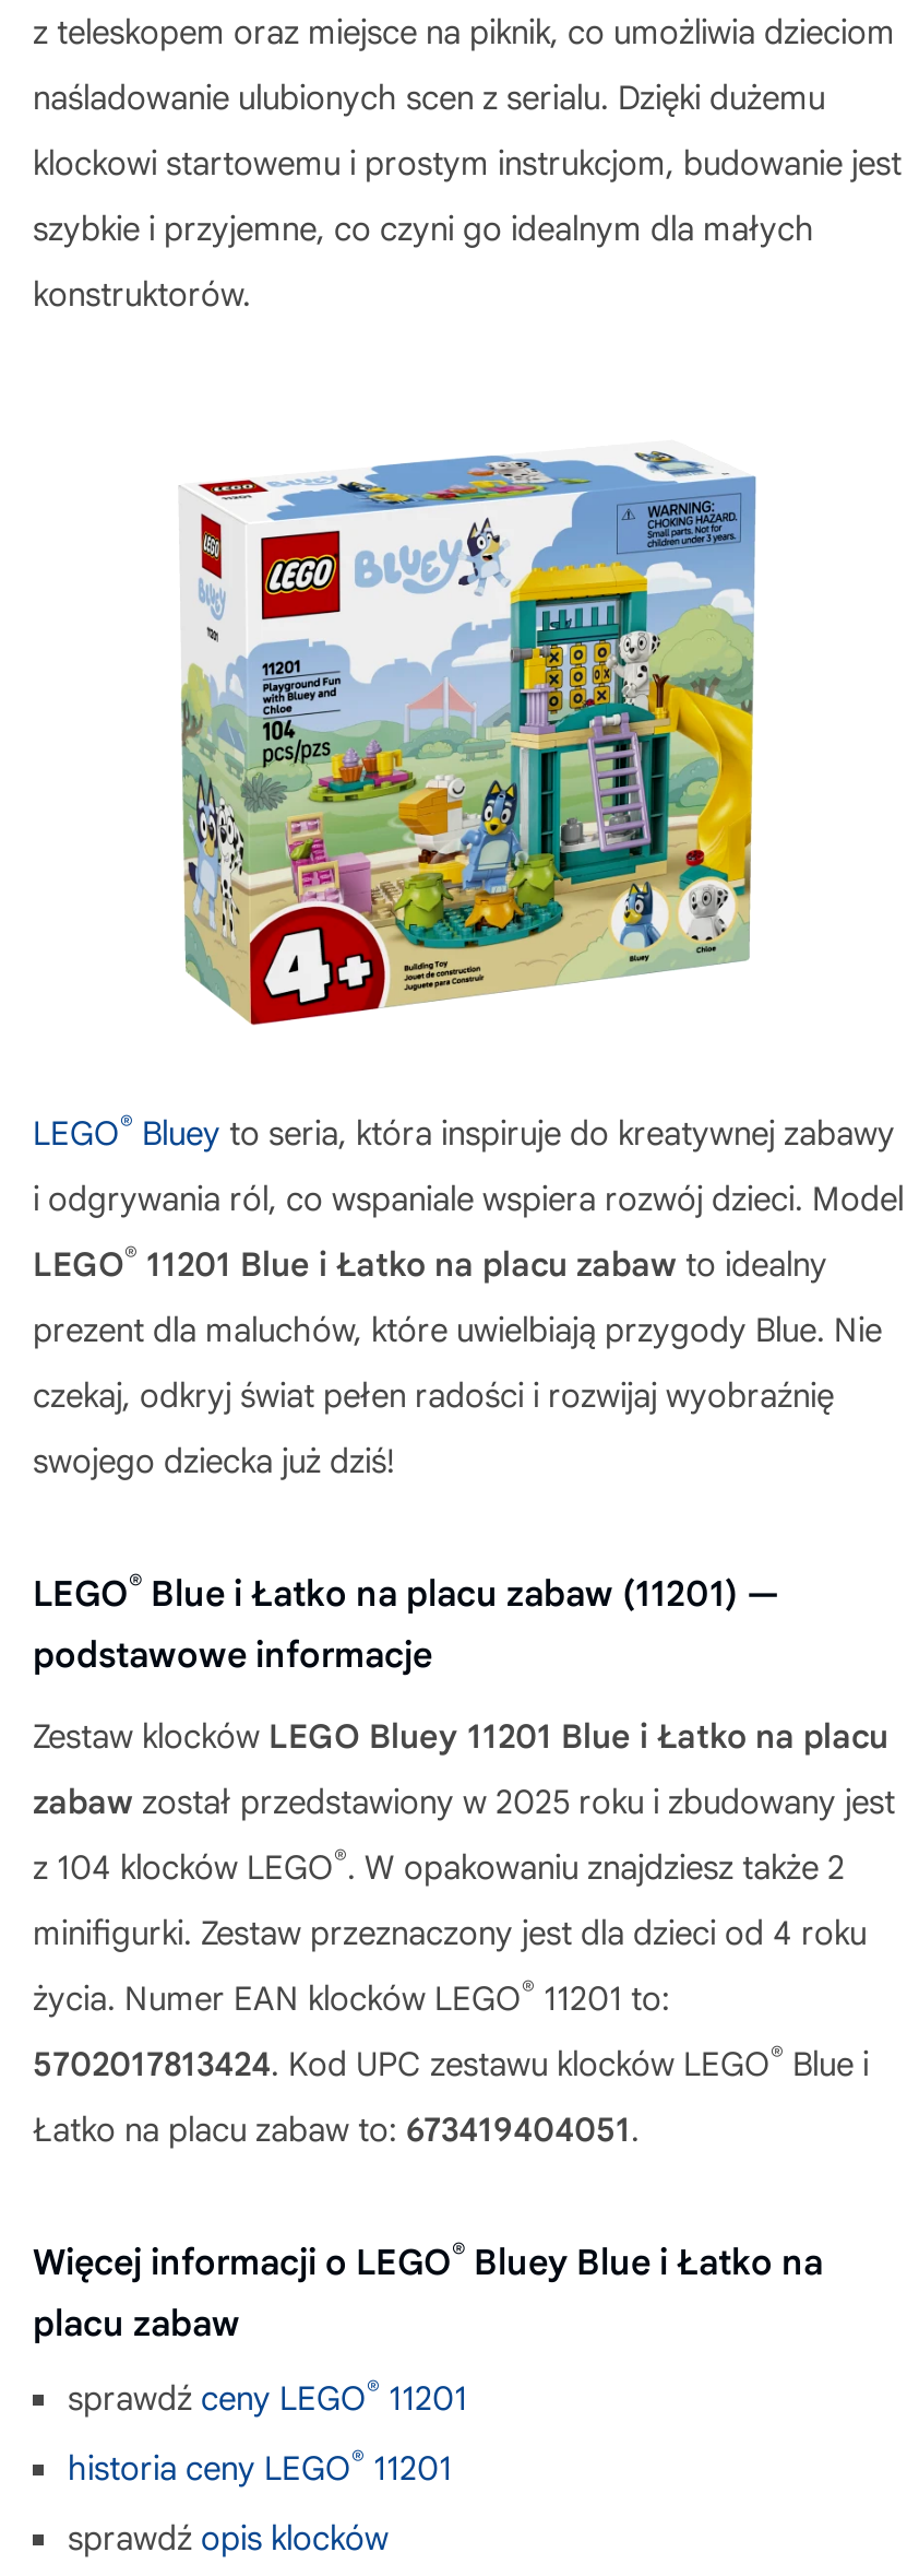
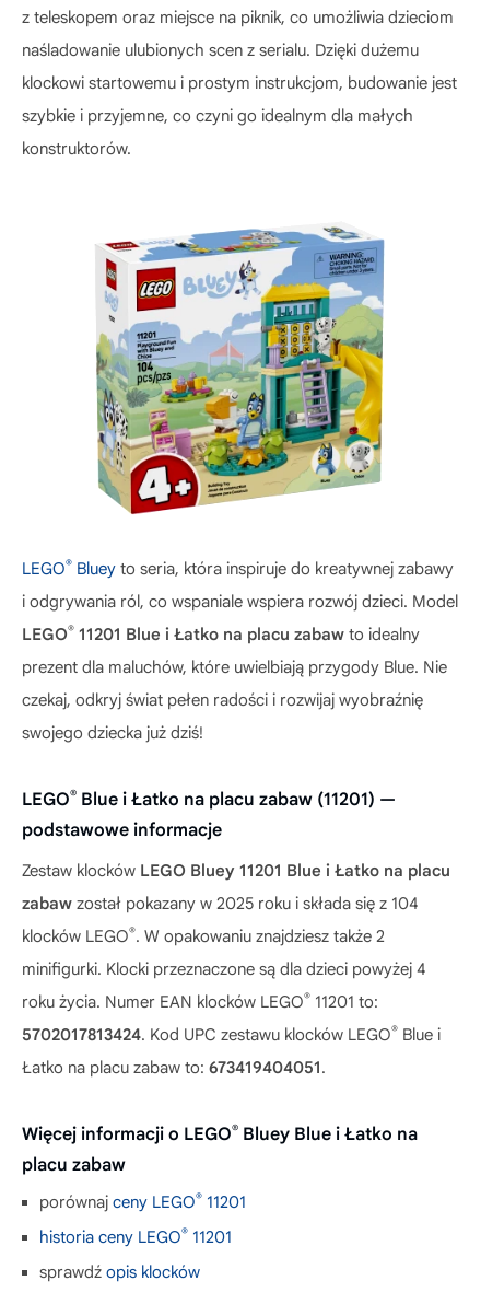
[33,1783,895,1822] zabaw został przedstawiony w 2025 roku i zbudowany jest -> [22,894,419,913] zabaw został pokazany w 2025 roku i składa się z 104
[33,1844,845,1888] z 104 klocków LEGO®. W opakowaniu znajdziesz także 2 -> [22,924,385,946] klocków LEGO®. W opakowaniu znajdziesz także 2
[33,1914,867,1953] minifigurki. Zestaw przeznaczony jest dla dzieci od 4 roku -> [22,959,426,979] minifigurki. Klocki przeznaczone są dla dzieci powyżej 4
[33,1975,670,2019] życia. Numer EAN klocków LEGO® 11201 to: -> [22,990,378,1012] roku życia. Numer EAN klocków LEGO® 11201 to:
[68,2375,467,2419] sprawdź ceny LEGO® 11201 -> [39,1190,246,1212] porównaj ceny LEGO® 11201

